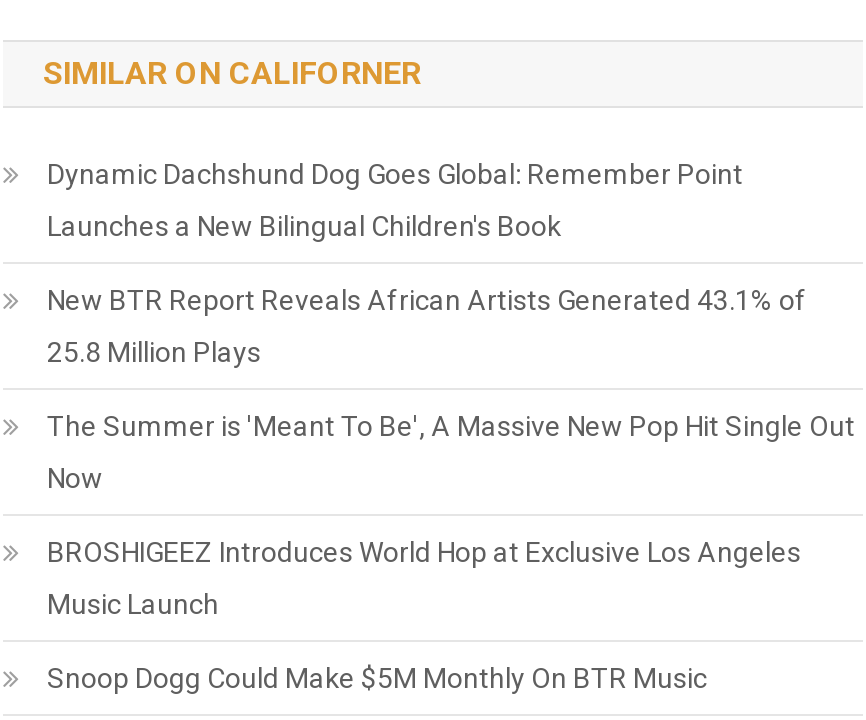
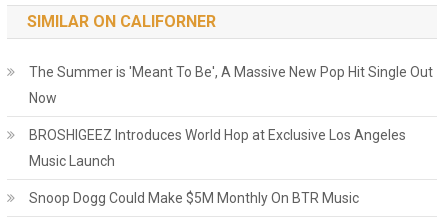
[47,158,807,368] Dynamic Dachshund Dog Goes Global: Remember Point | Launches a New Bilingual Children's Book | New BTR Report Reveals African Artists Generated 43.1% of | 25.8 Million Plays -> none

